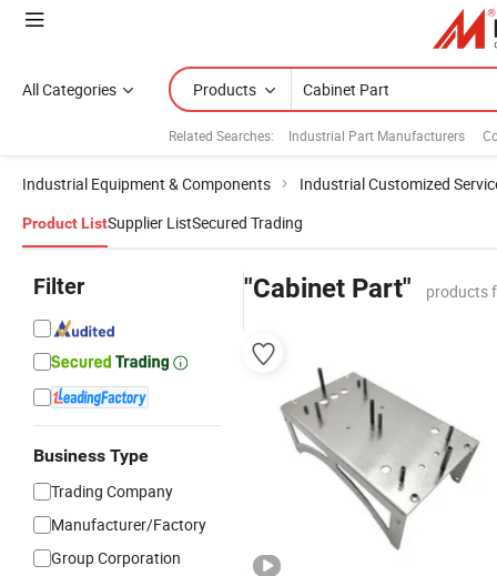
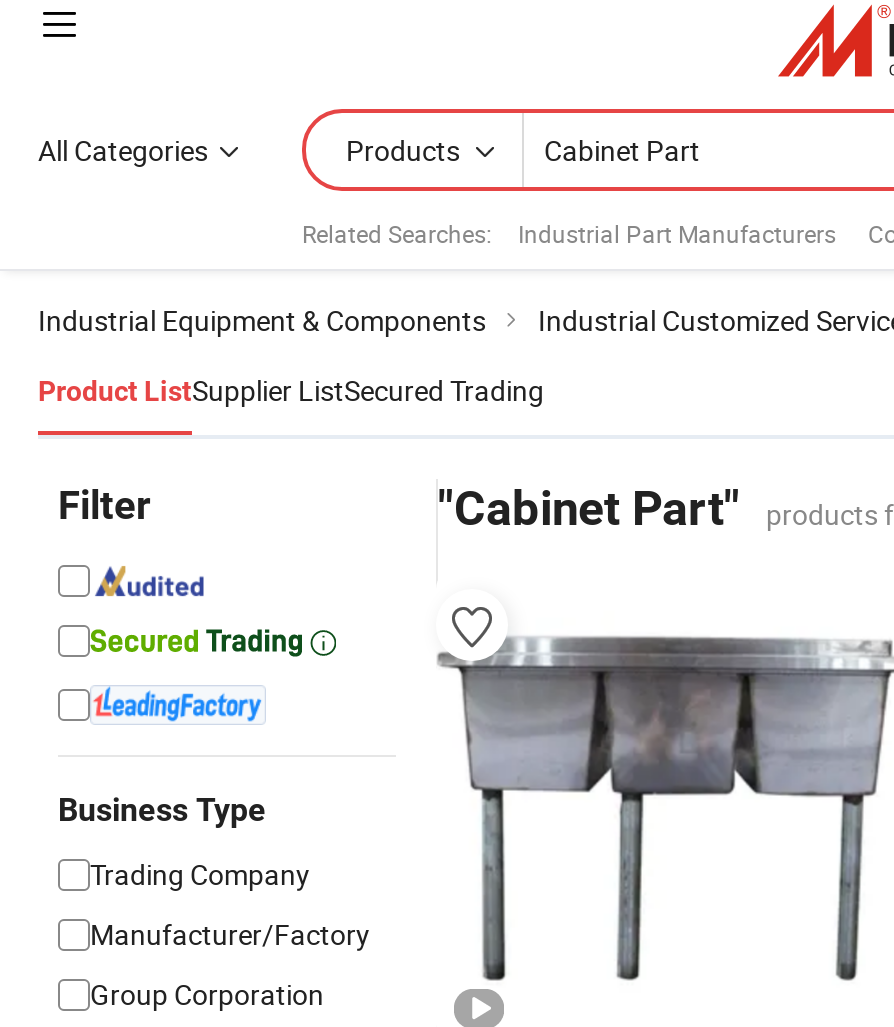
[244,360,494,550] [image] -> [436,635,888,983] [image]

